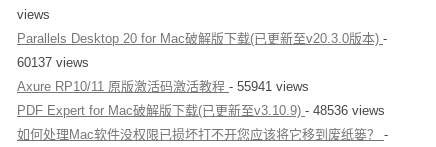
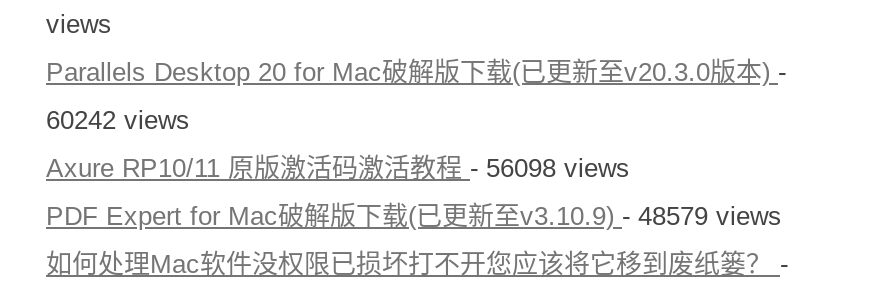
[17,55,89,70] 60137 views -> [46,106,190,136] 60242 views
[17,79,309,94] Axure RP10/11 原版激活码激活教程- 55941 views -> [46,154,630,184] Axure RP10/11 原版激活码激活教程- 56098 views
[17,103,385,118] PDF Expert for Mac破解版下载(已更新至v3.10.9) - 48536 views -> [46,202,782,232] PDF Expert for Mac破解版下载(已更新至v3.10.9) - 48579 views

